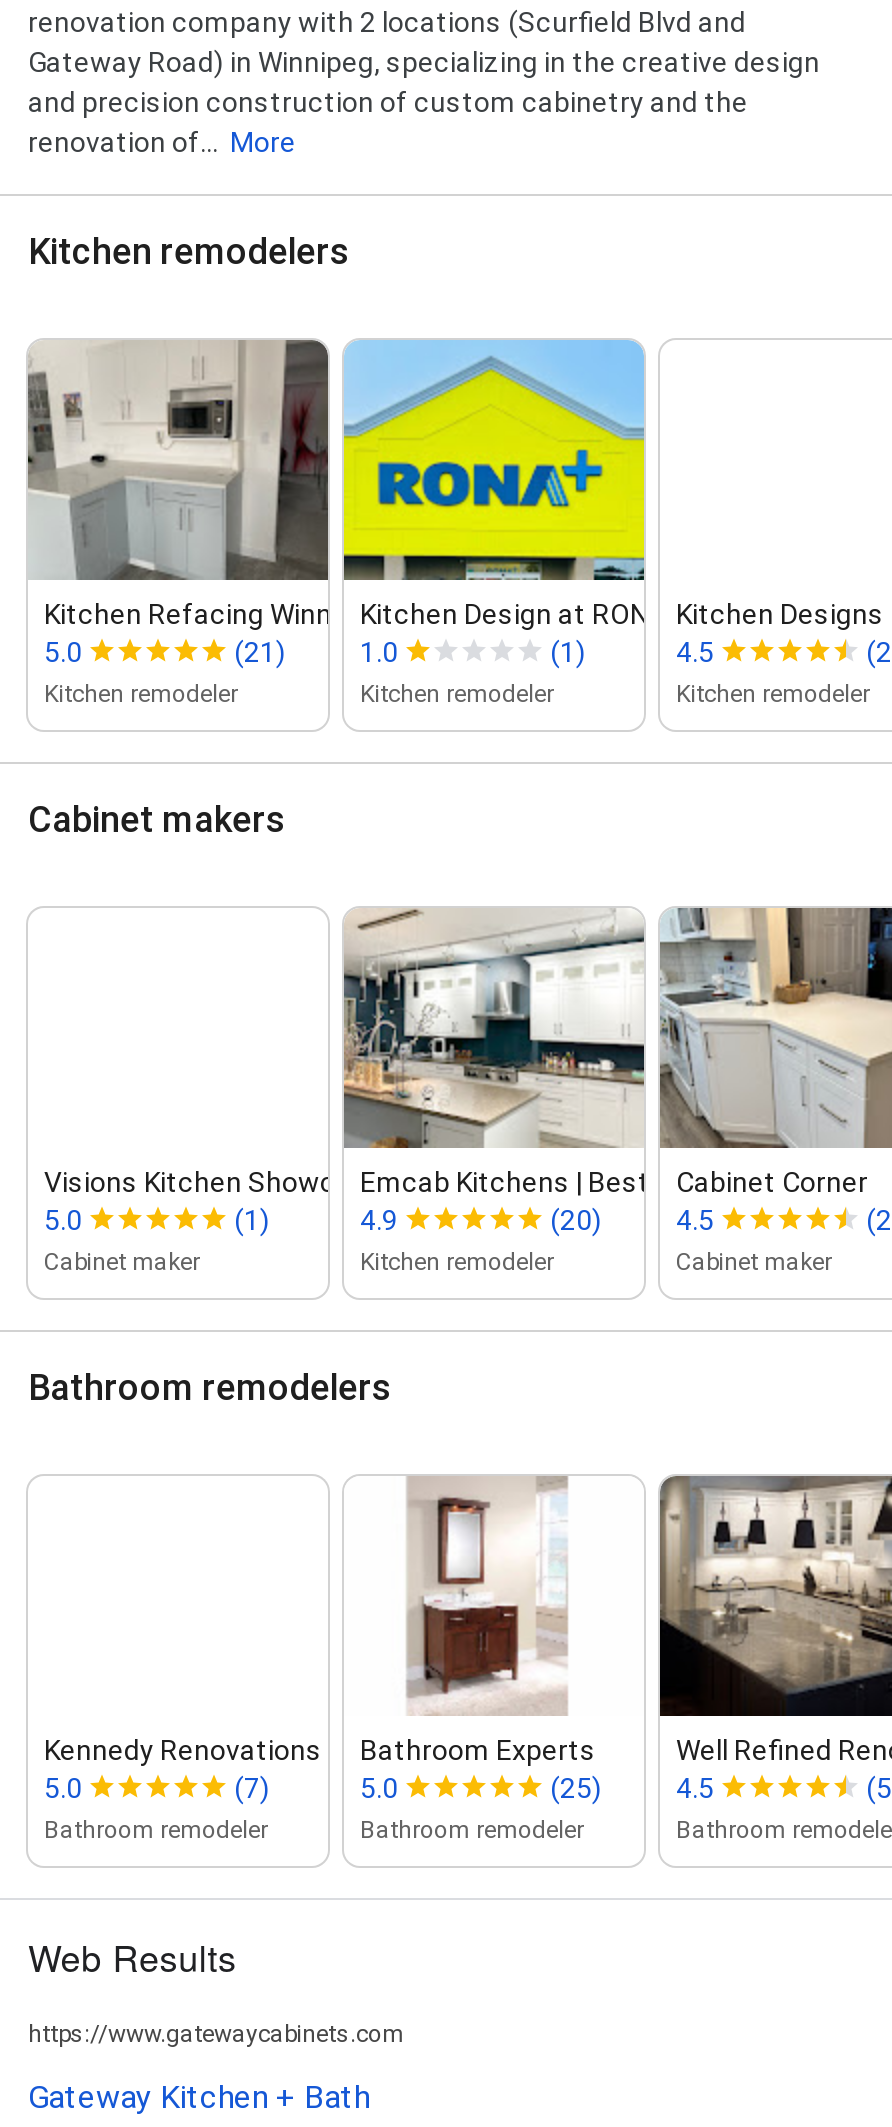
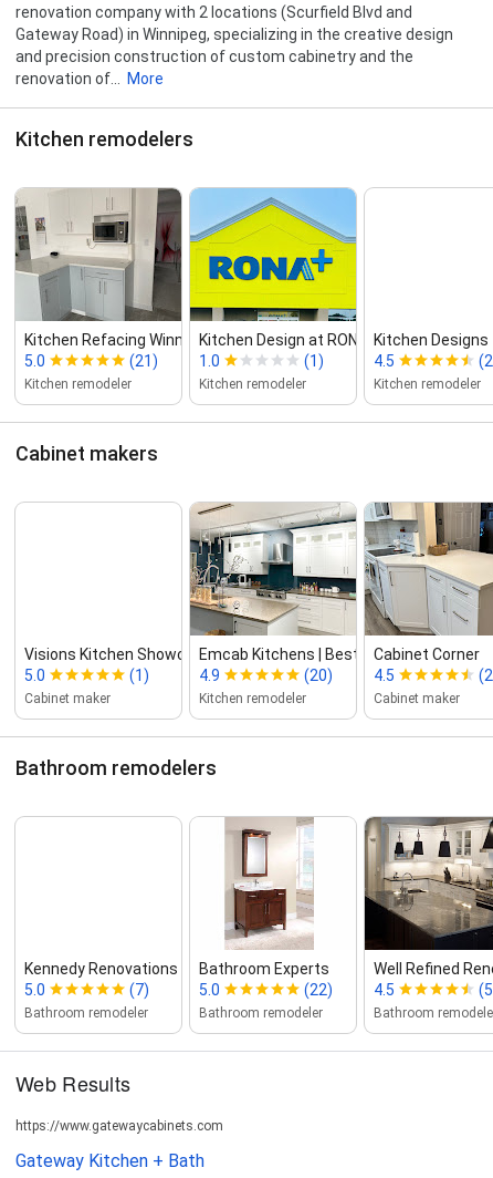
[550,1771,602,1803] (25) -> [304,981,333,998] (22)

